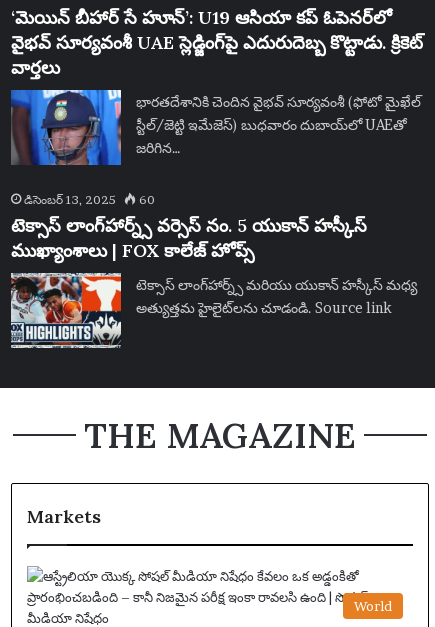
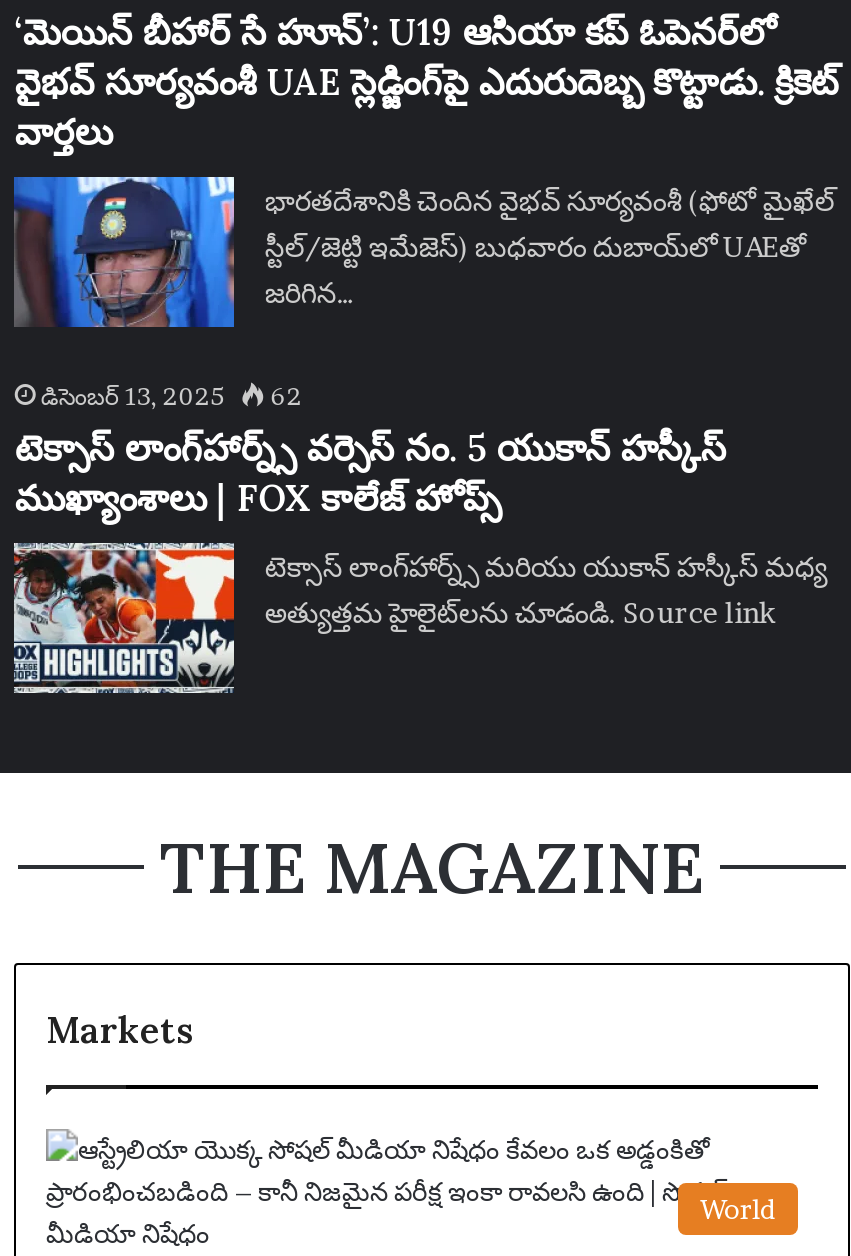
[24,192,155,207] డిసెంబర్ 13, 2025 60 -> [41,380,303,410] డిసెంబర్ 13, 2025 62

